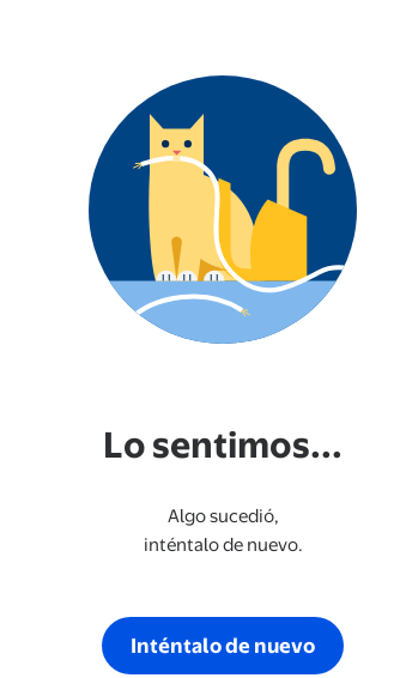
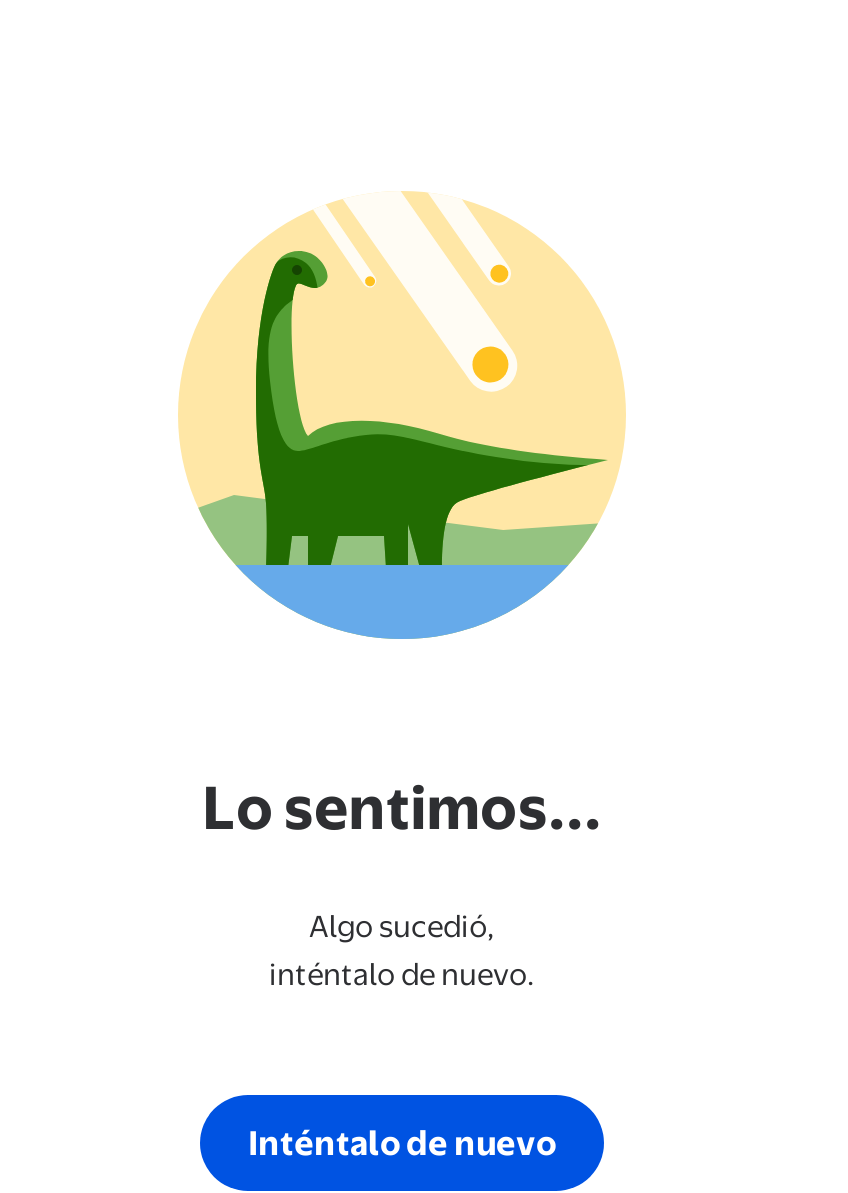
[87,74,358,317] [image] -> [178,191,626,593] [image]

